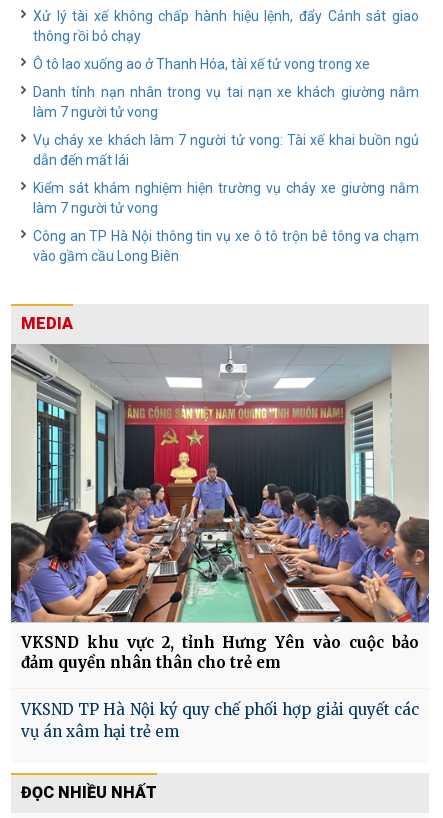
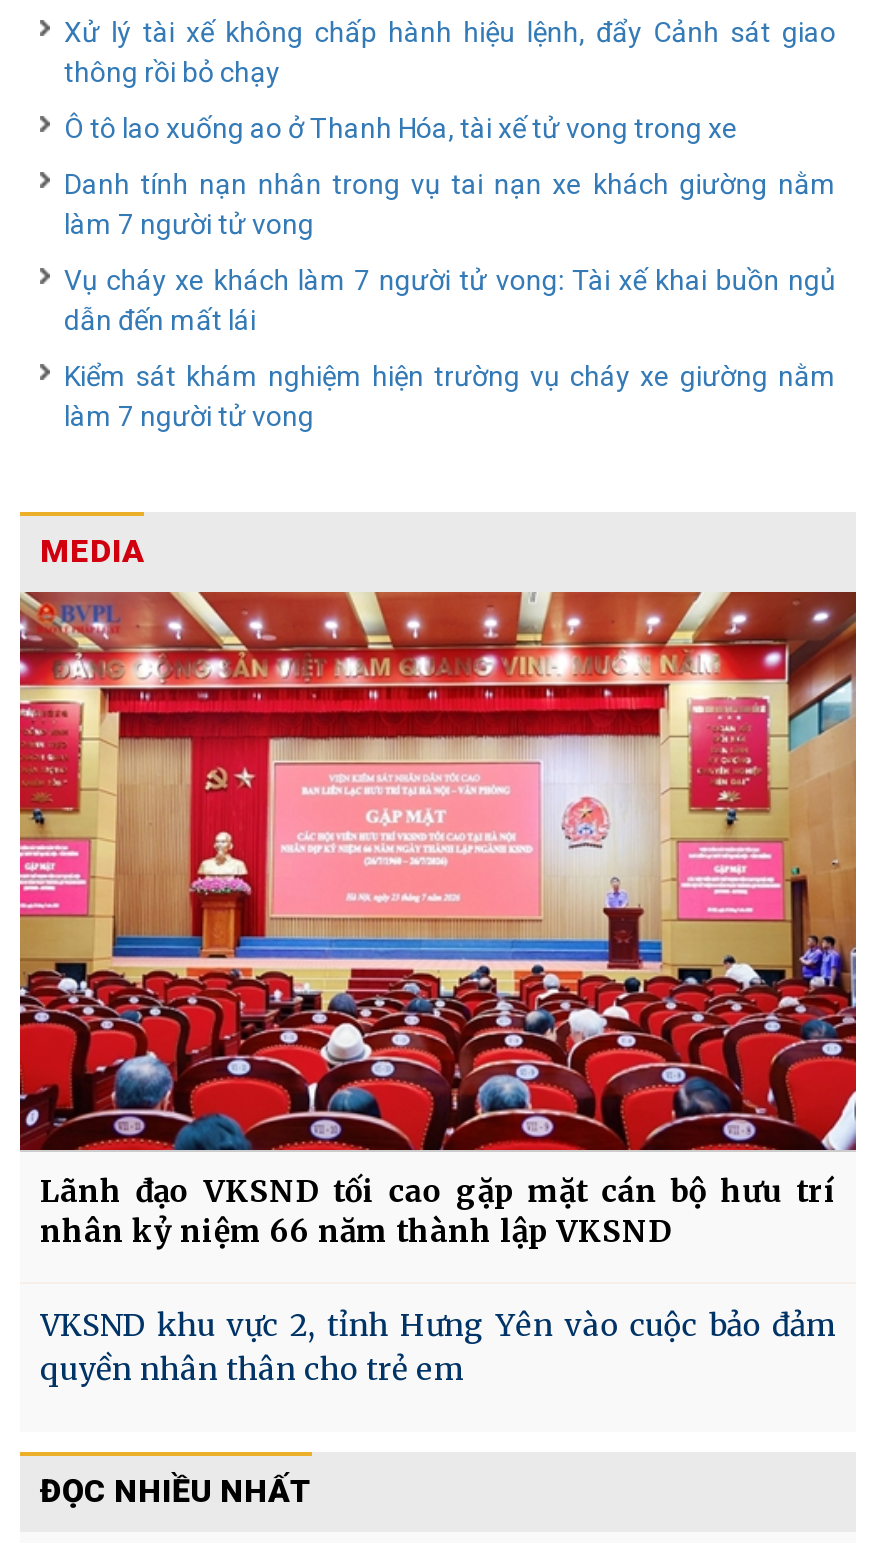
[33,228,419,264] Công an TP Hà Nội thông tin vụ xe ô tô trộn bê tông va chạm | vào gầm cầu Long Biên -> none
[10,344,430,672] [image] | VKSND khu vực 2, tỉnh Hưng Yên vào cuộc bảo | đảm quyền nhân thân cho trẻ em -> [18,590,858,1250] [image] | Lãnh đạo VKSND tối cao gặp mặt cán bộ hưu trí | nhân kỷ niệm 66 năm thành lập VKSND
[21,700,419,741] VKSND TP Hà Nội ký quy chế phối hợp giải quyết các | vụ án xâm hại trẻ em -> [40,1306,836,1388] VKSND khu vực 2, tỉnh Hưng Yên vào cuộc bảo đảm | quyền nhân thân cho trẻ em

